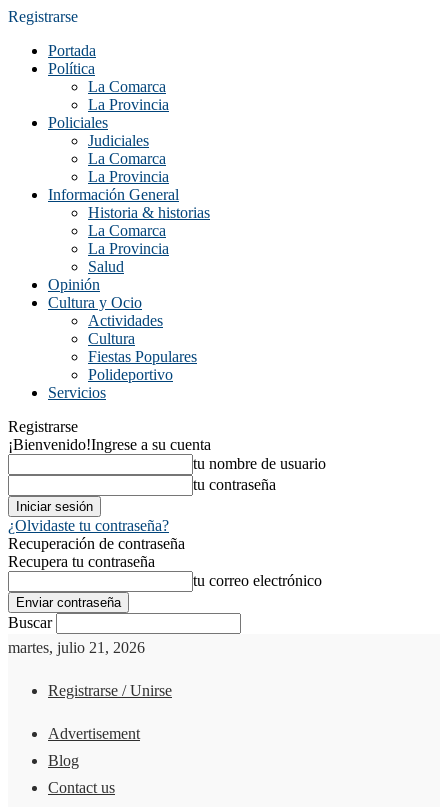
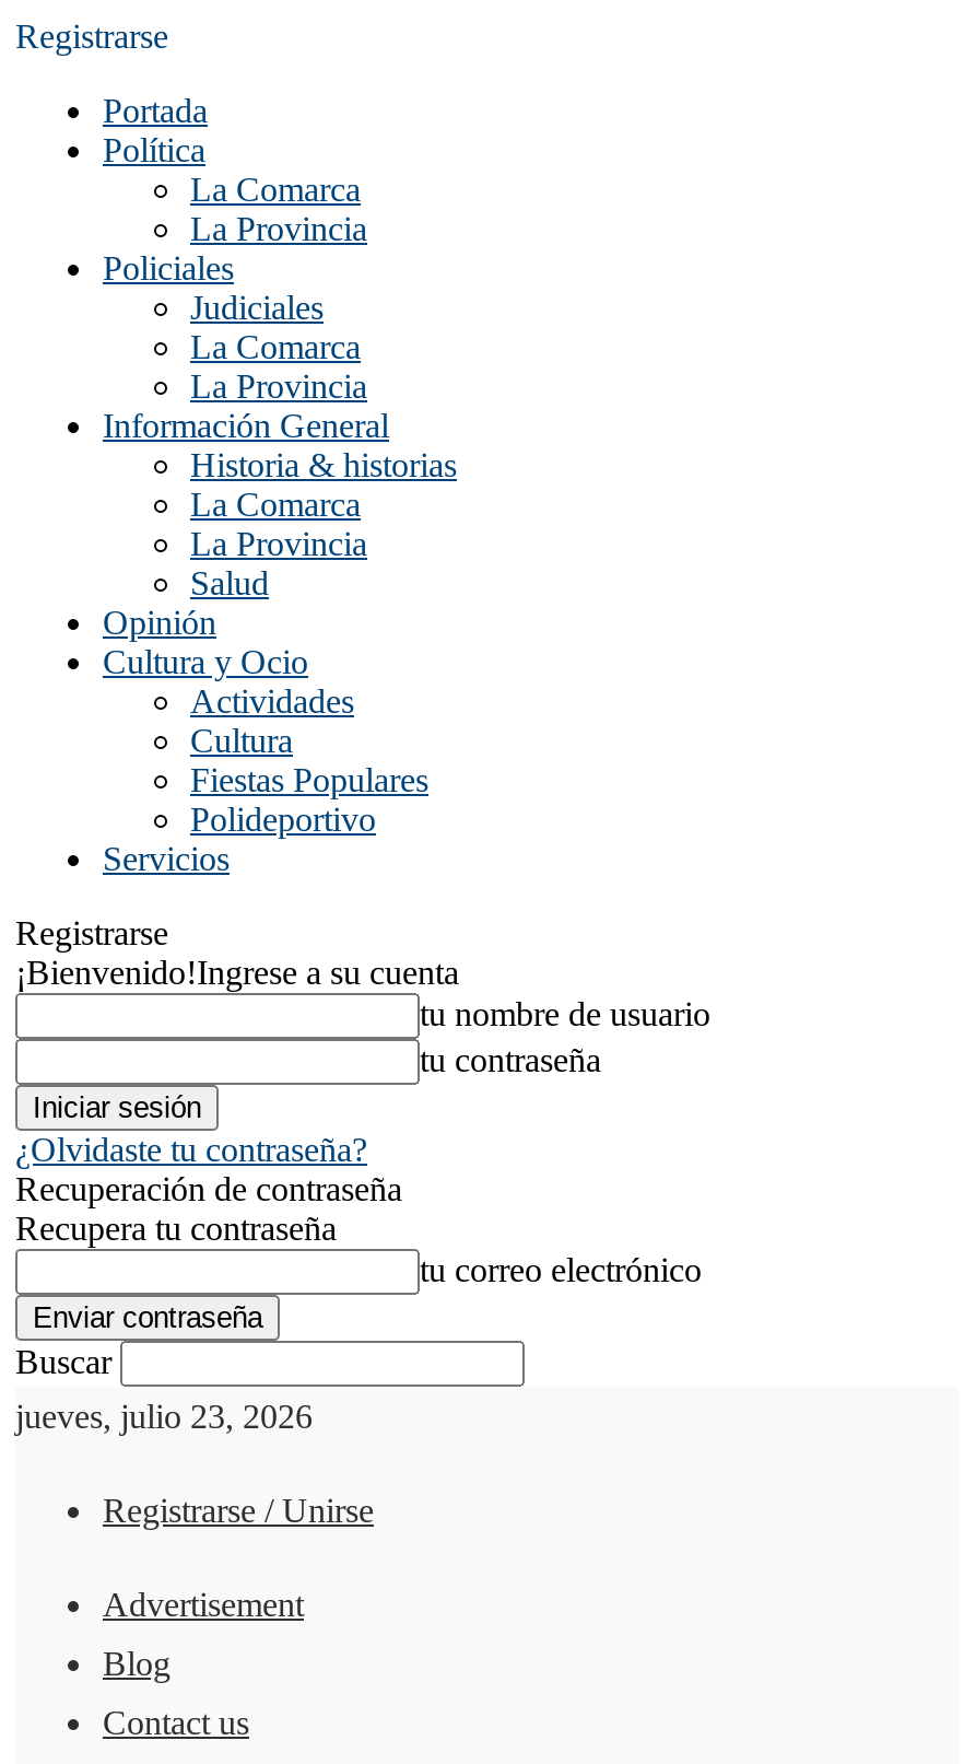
[8,639,145,656] martes, julio 21, 2026 -> [15,1398,313,1435] jueves, julio 23, 2026

